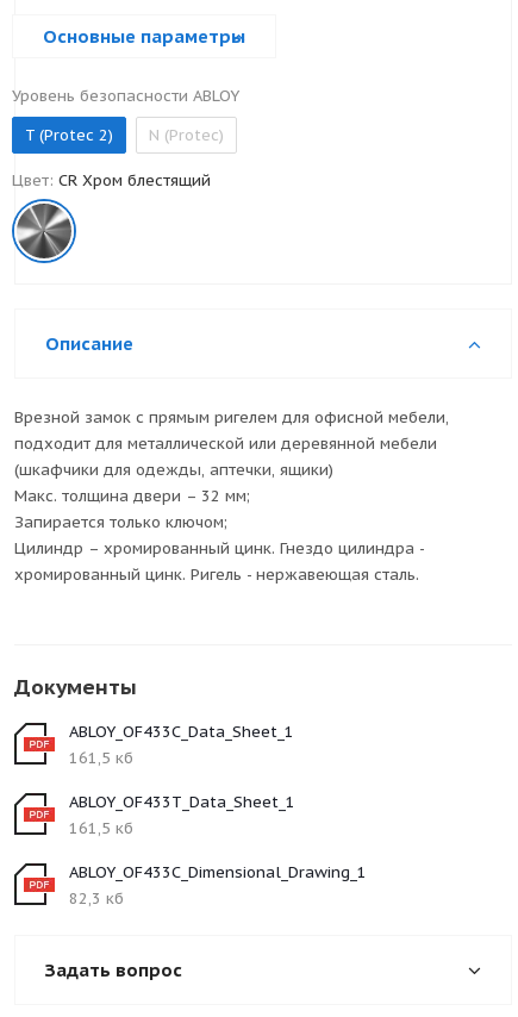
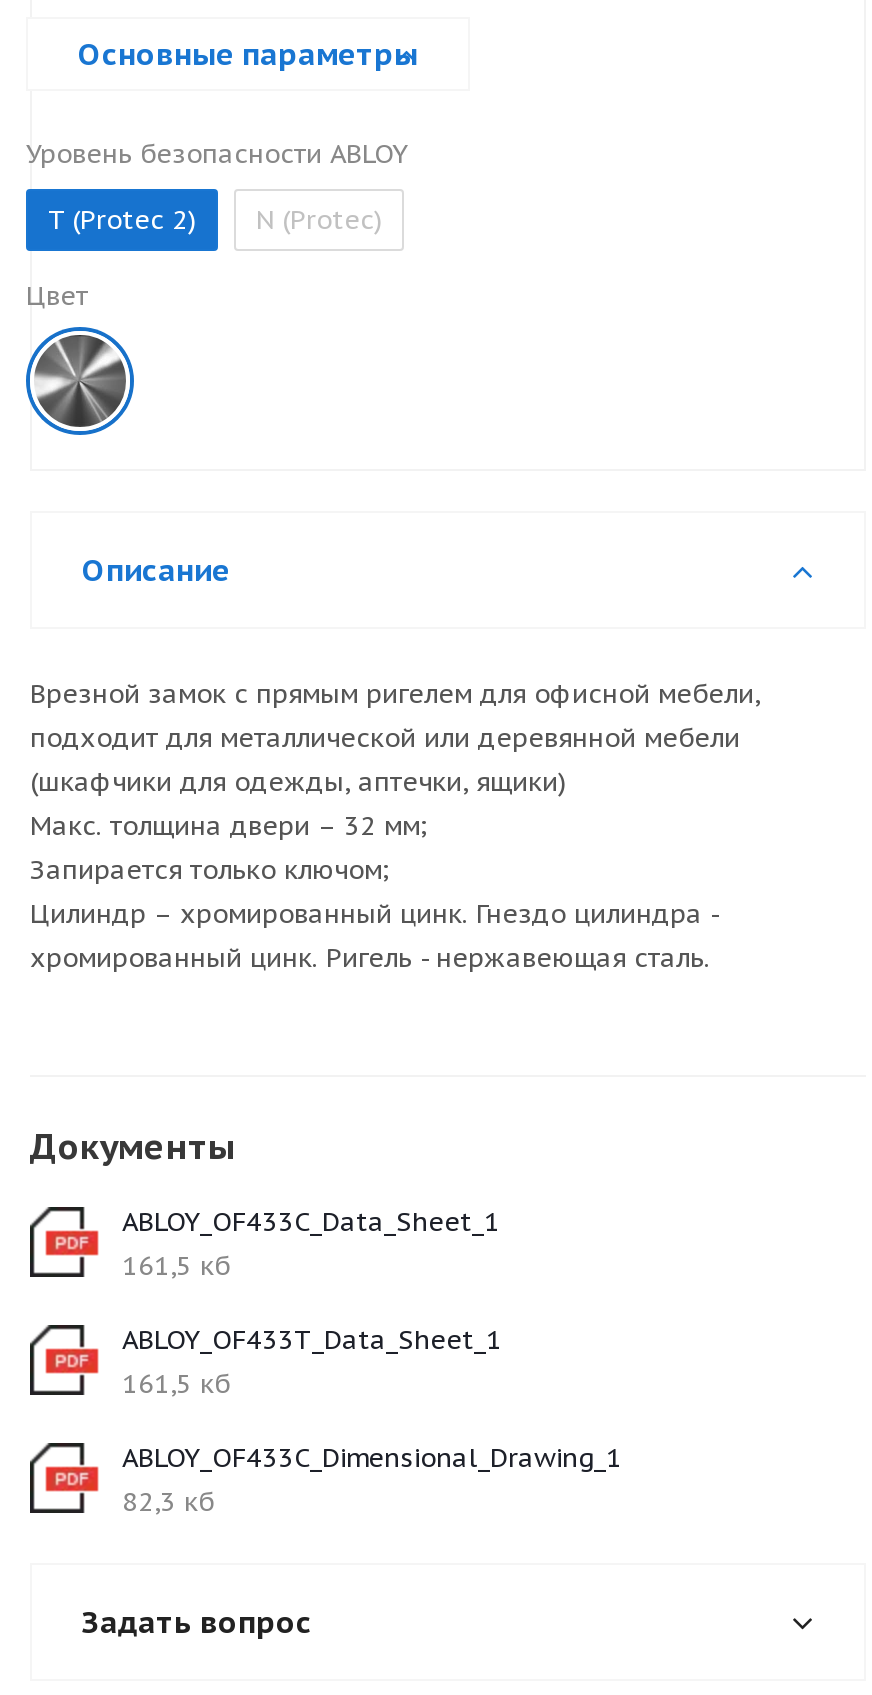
[12,170,211,191] Цвет: CR Хром блестящий -> [26,279,88,313] Цвет

